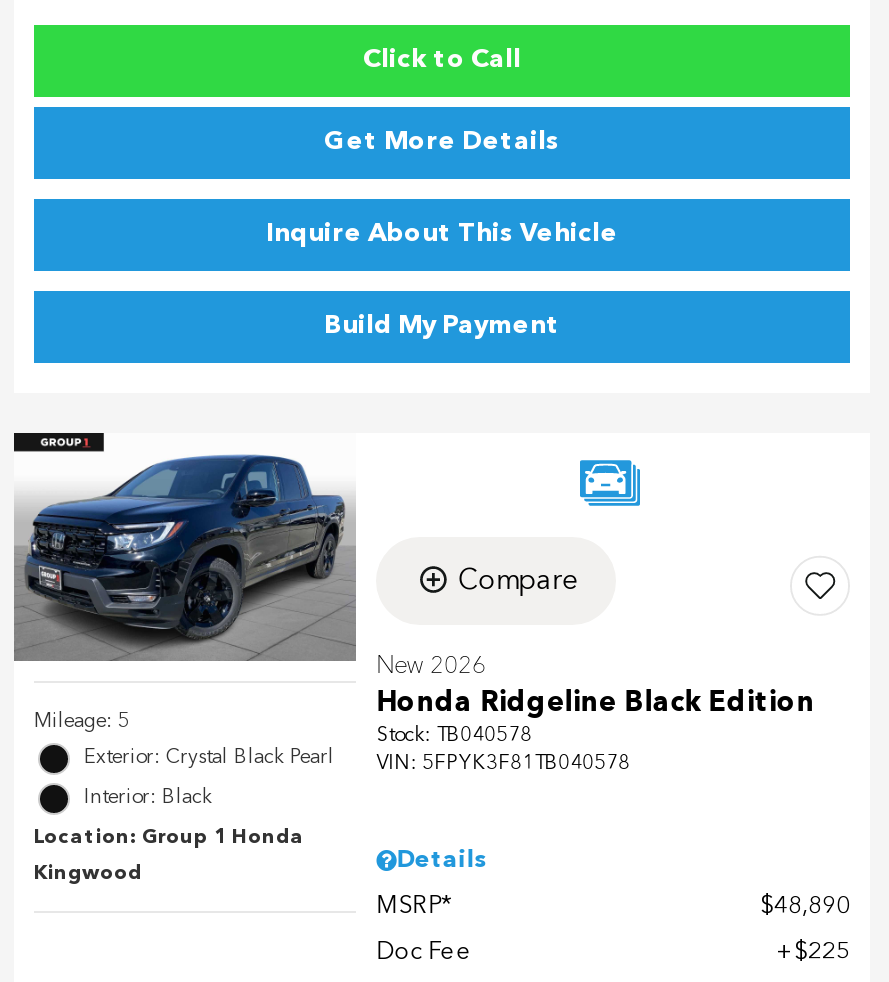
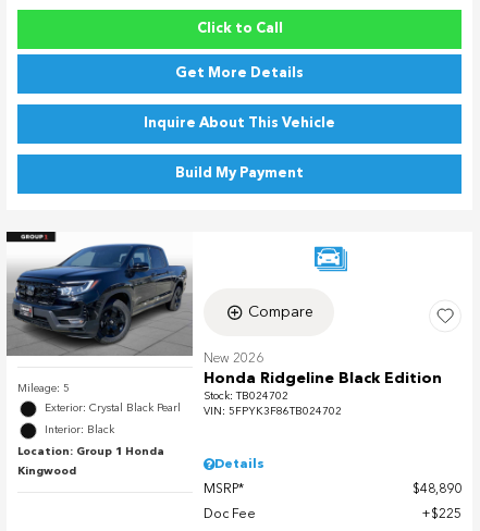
[376,725,532,745] Stock: TB040578 -> [204,391,289,402] Stock: TB024702
[376,753,630,773] VIN: 5FPYK3F81TB040578 -> [204,406,342,417] VIN: 5FPYK3F86TB024702

